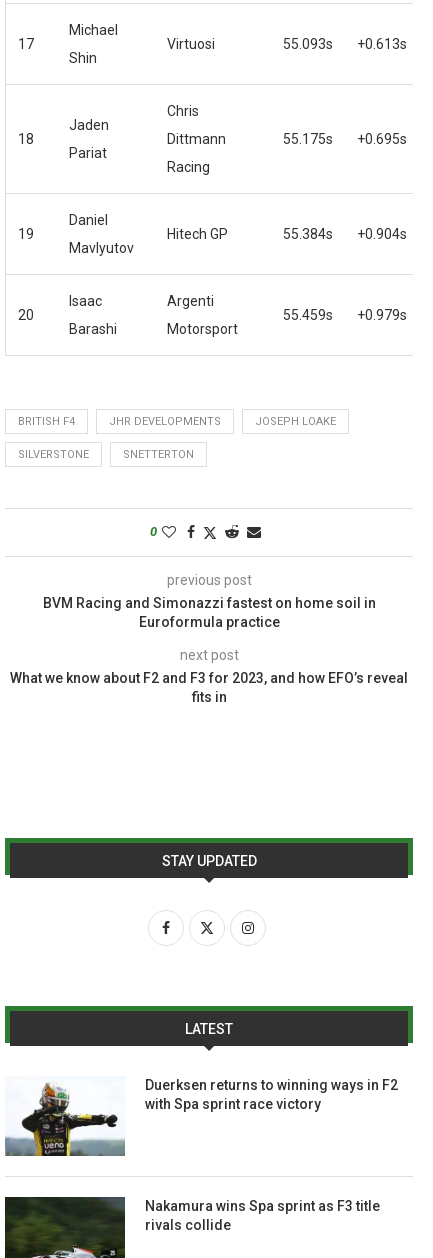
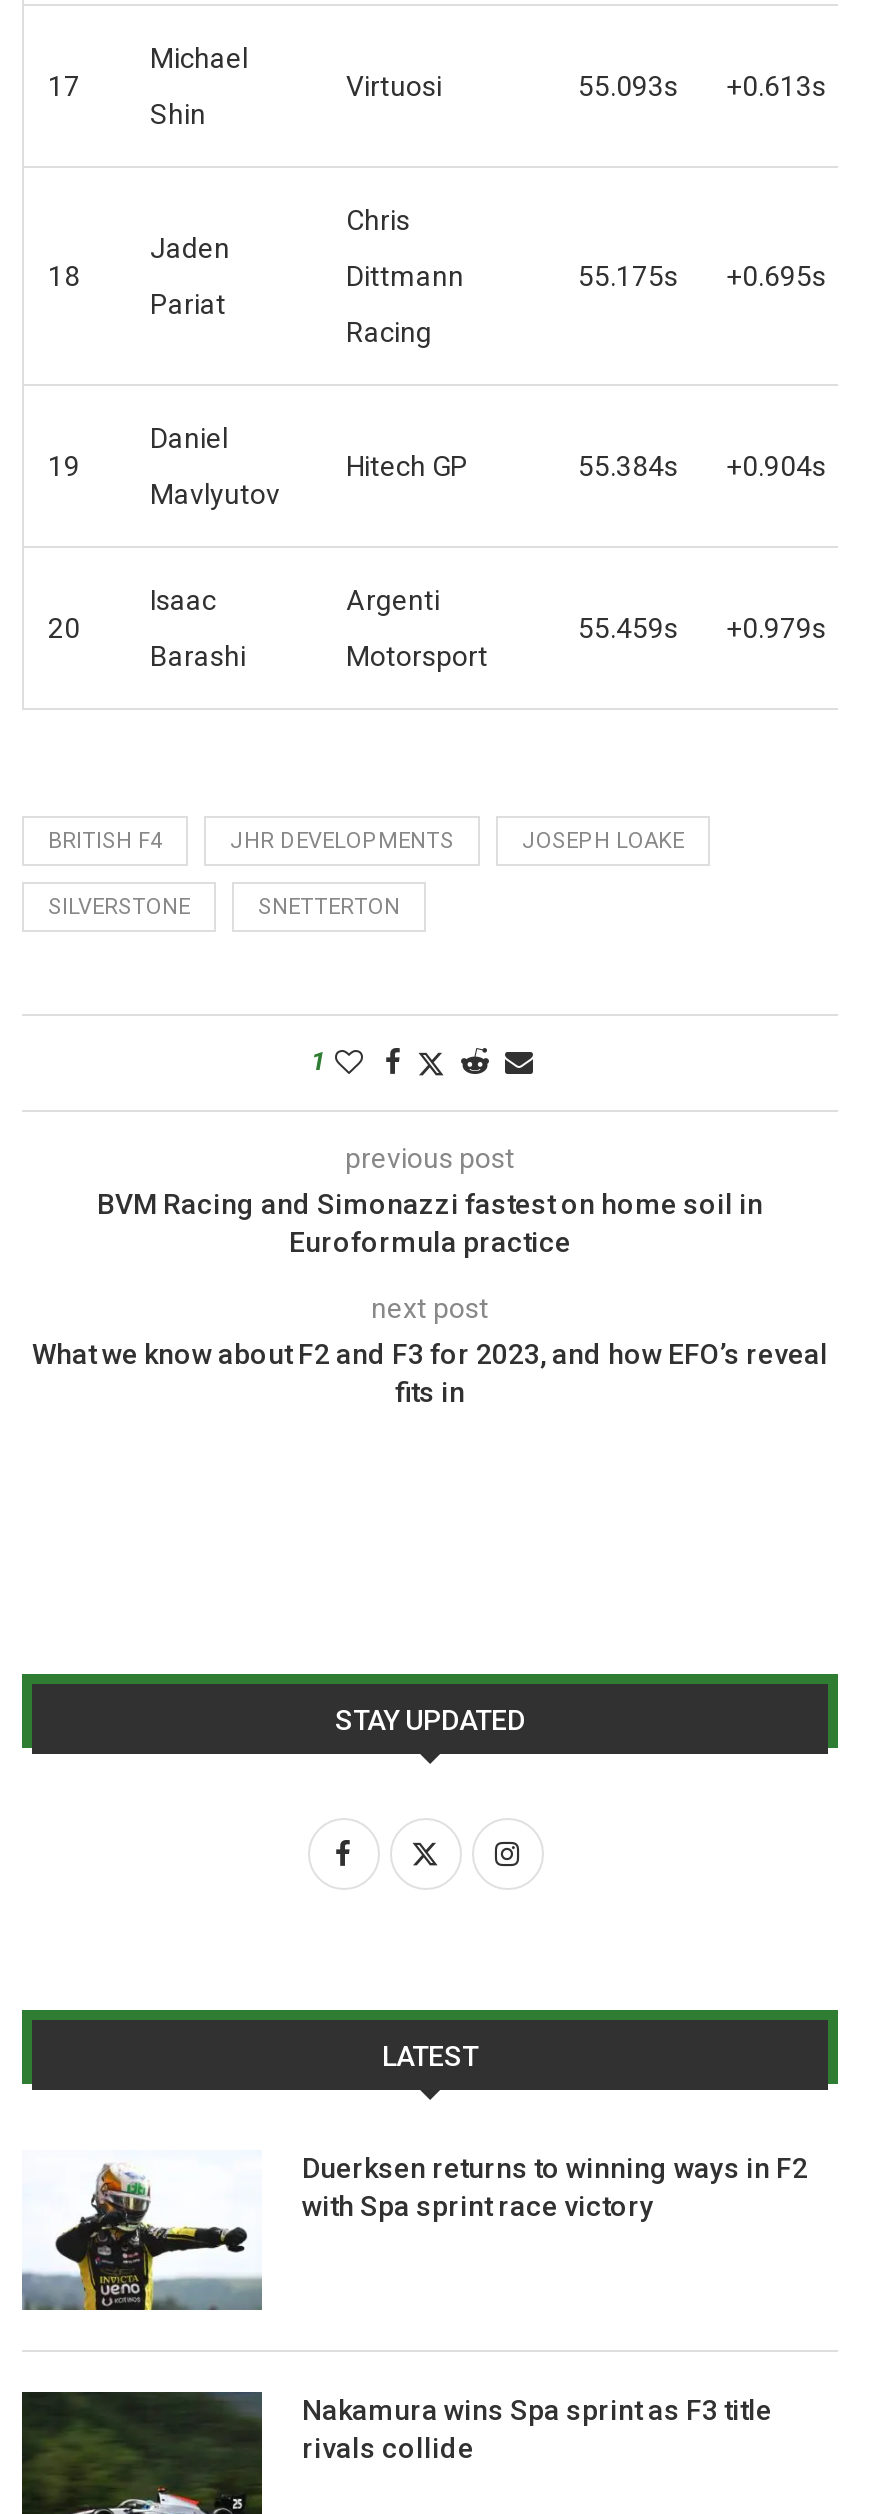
[149,524,156,539] 0 -> [311,1046,325,1076] 1

